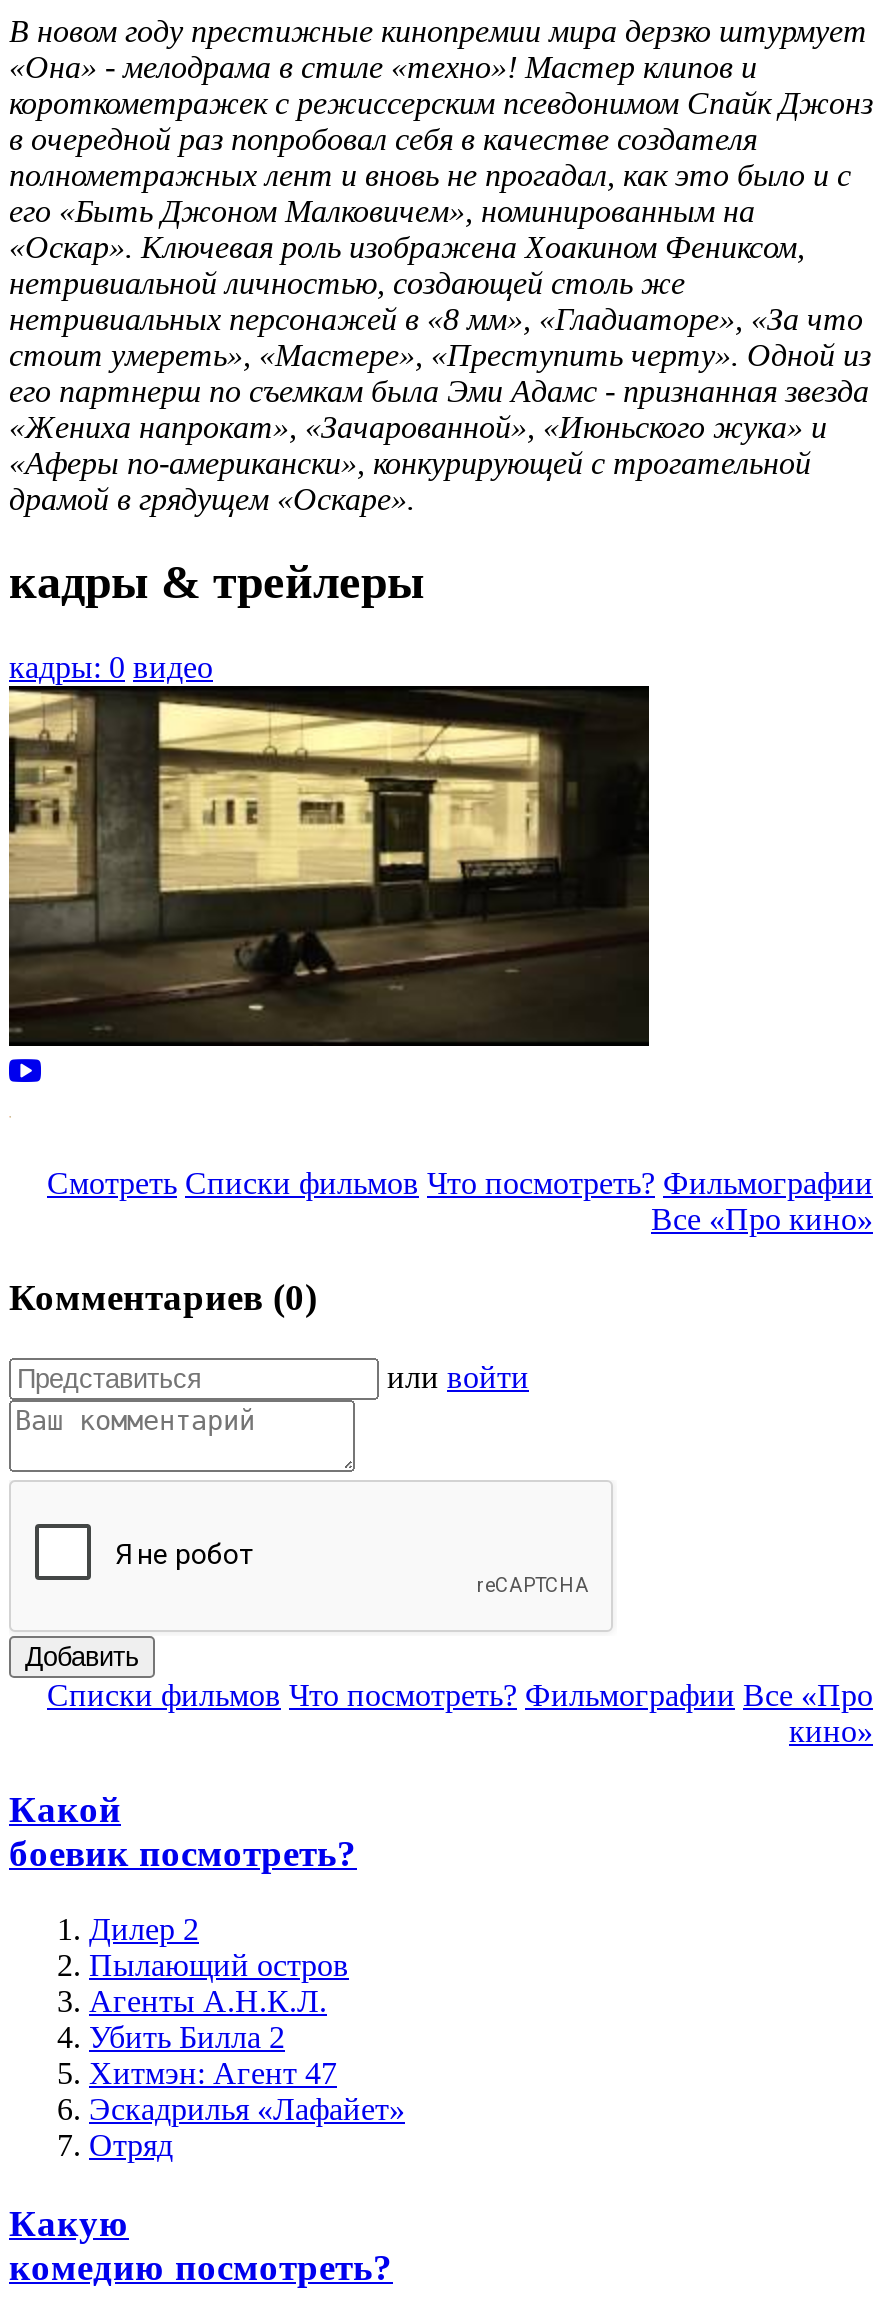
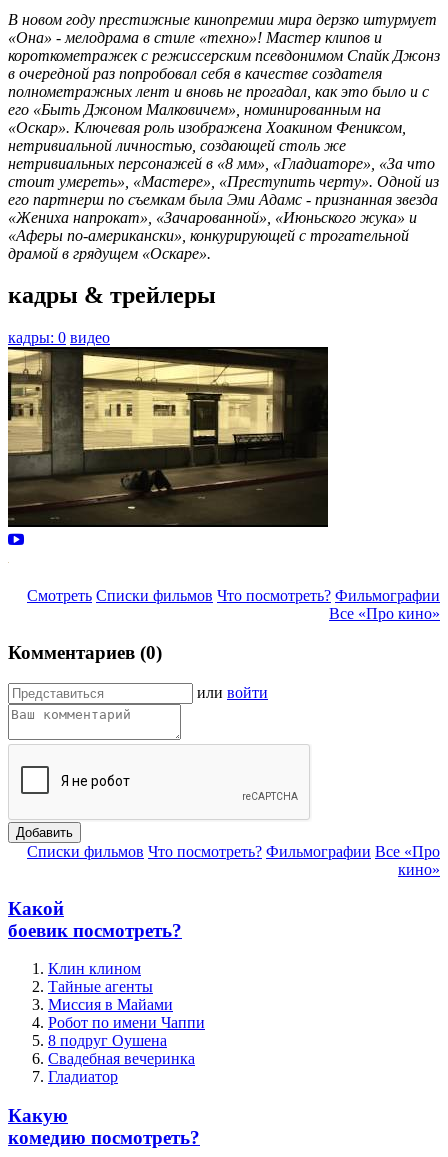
[89,1912,405,2162] Дилер 2 | Пылающий остров | Агенты А.Н.К.Л. | Убить Билла 2 | Хитмэн: Агент 47 | Эскадрилья «Лафайет» | Отряд -> [48,960,205,1085] Клин клином | Тайные агенты | Миссия в Майами | Робот по имени Чаппи | 8 подруг Оушена | Свадебная вечеринка | Гладиатор

